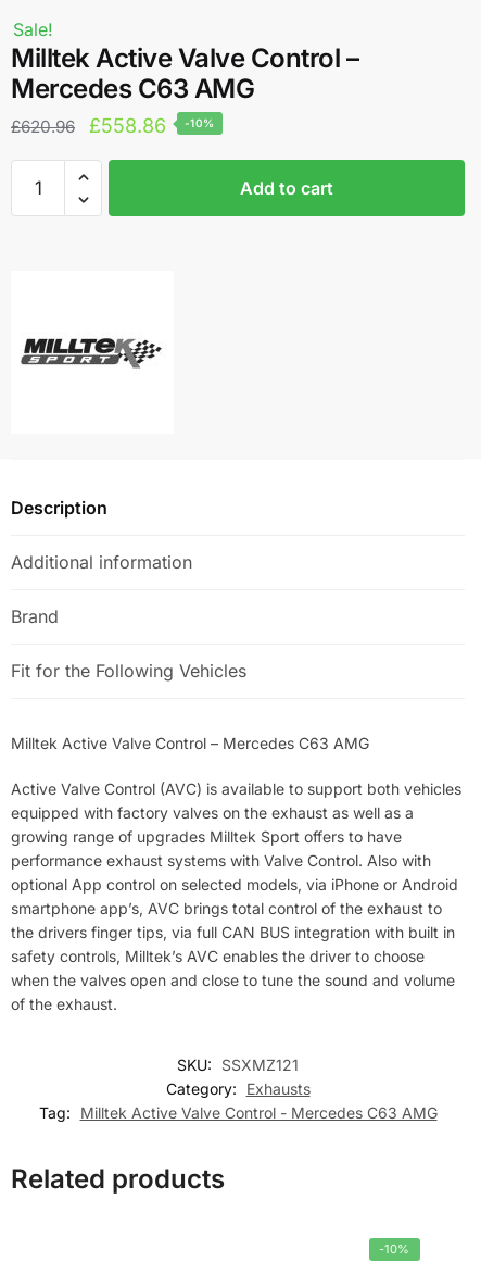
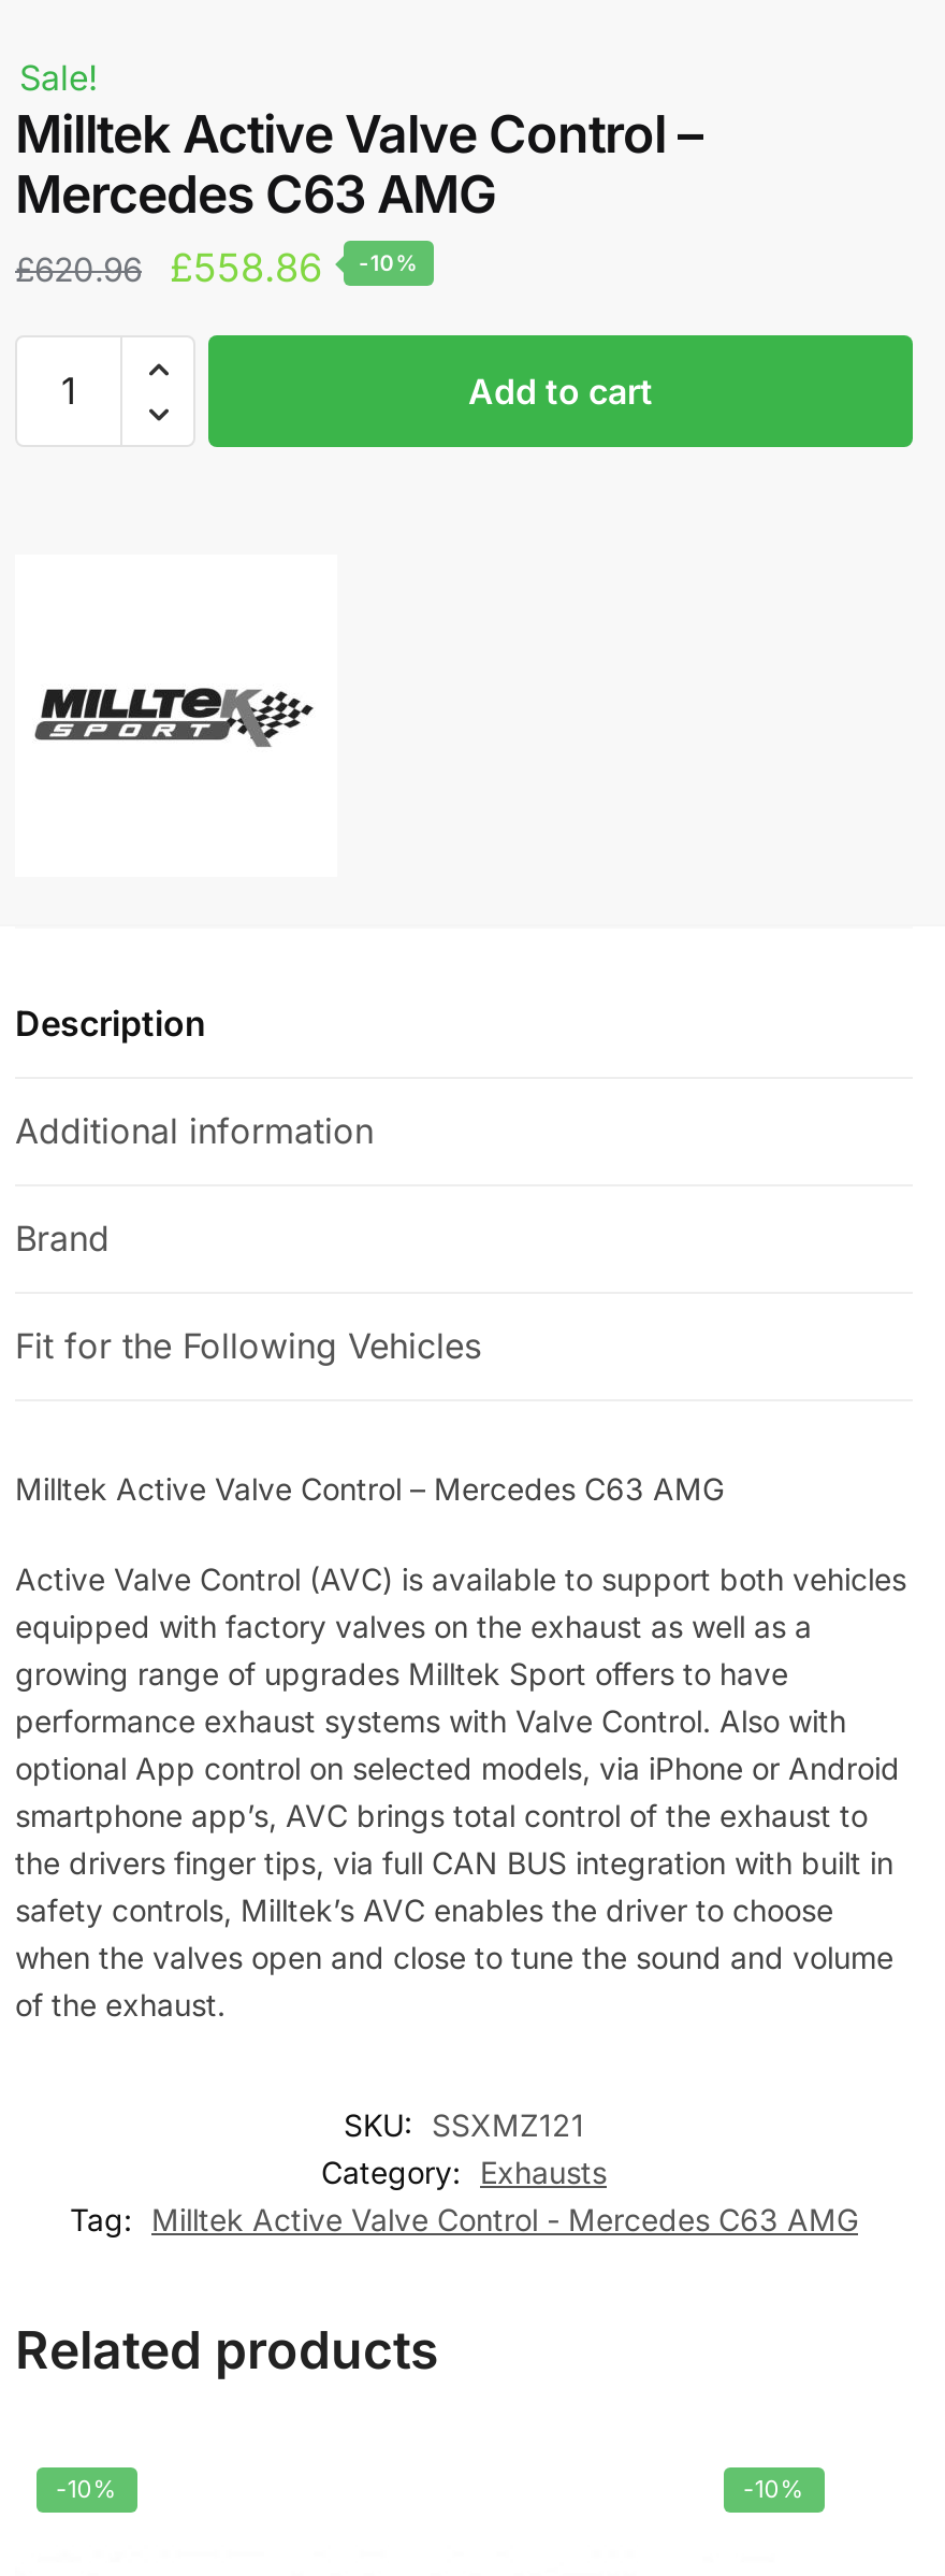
none -> [56,2474,117,2504] -10%

